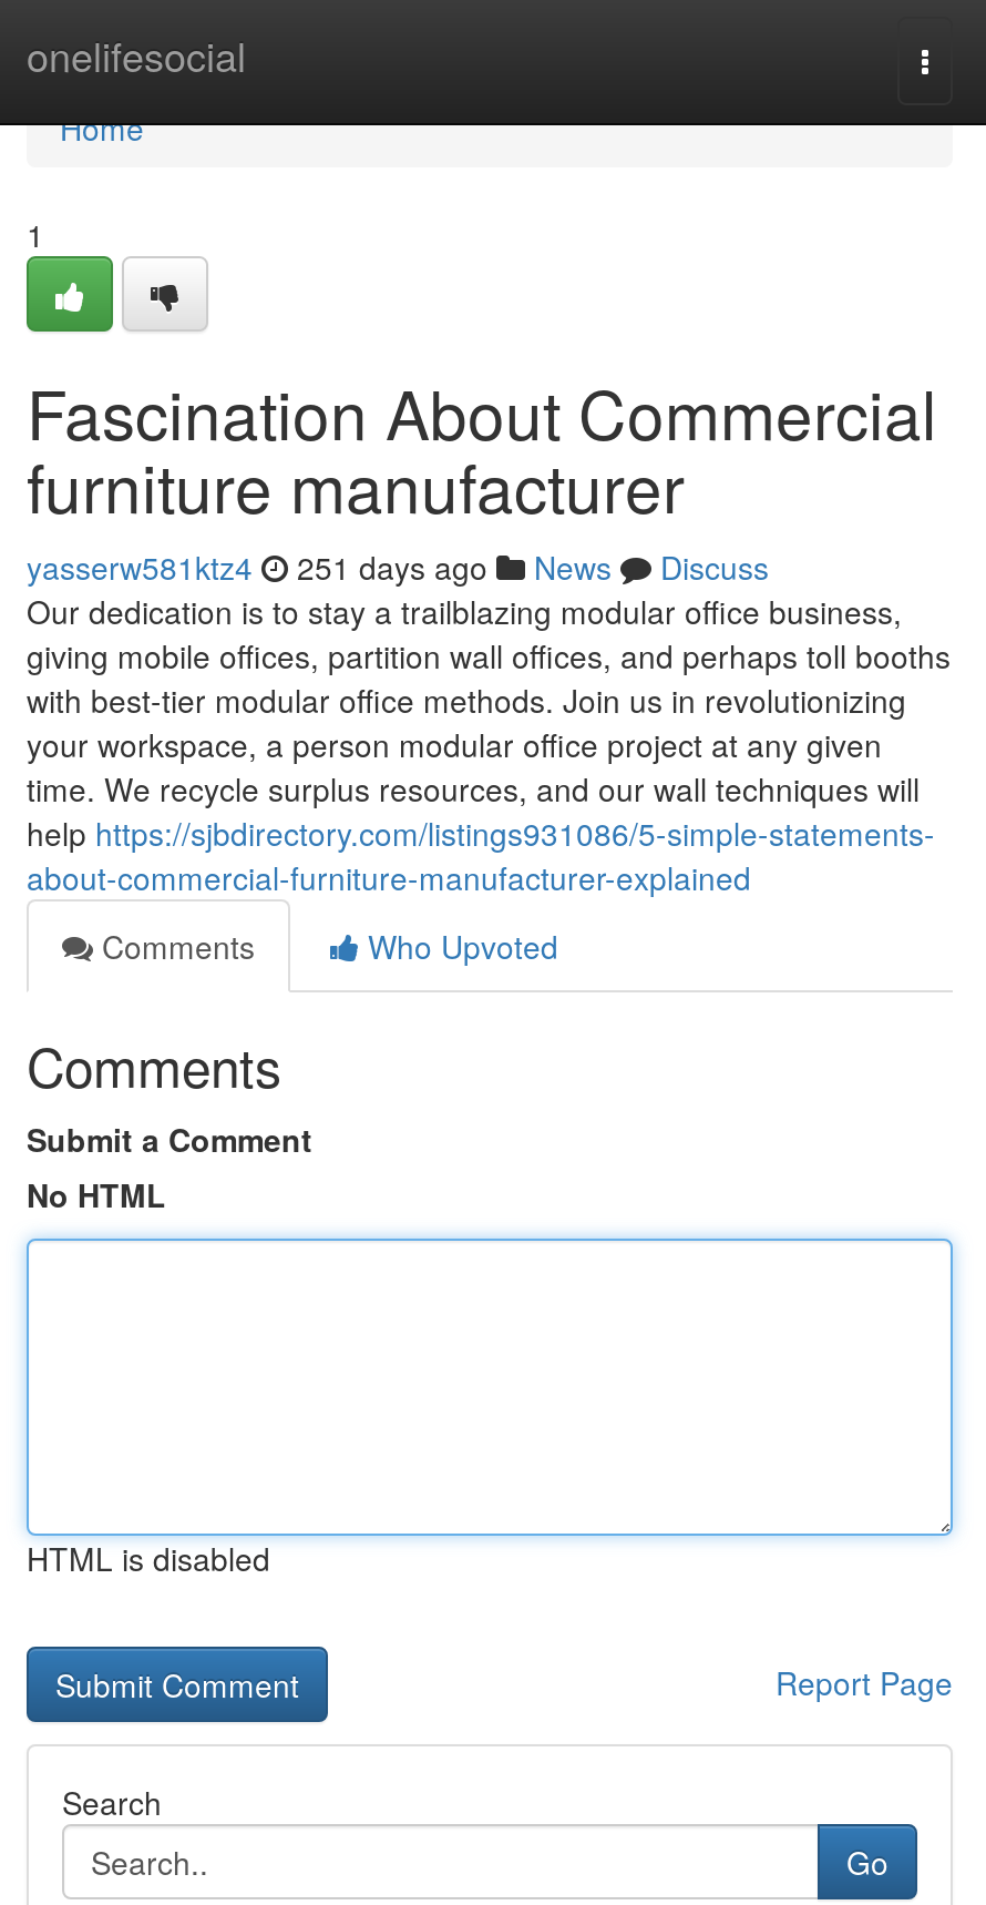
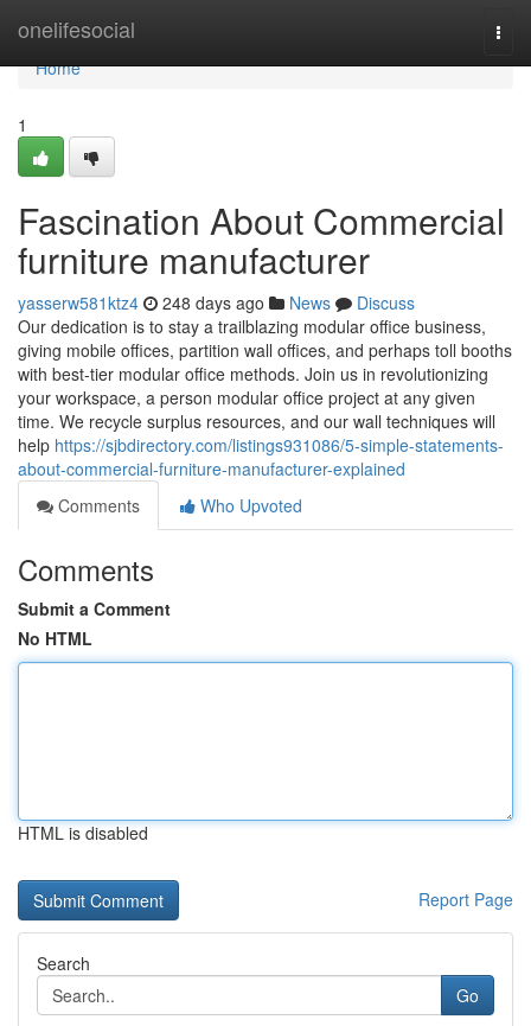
[27,544,769,589] yasserw581ktz4 251 days ago News Discuss -> [18,291,415,314] yasserw581ktz4 248 days ago News Discuss

